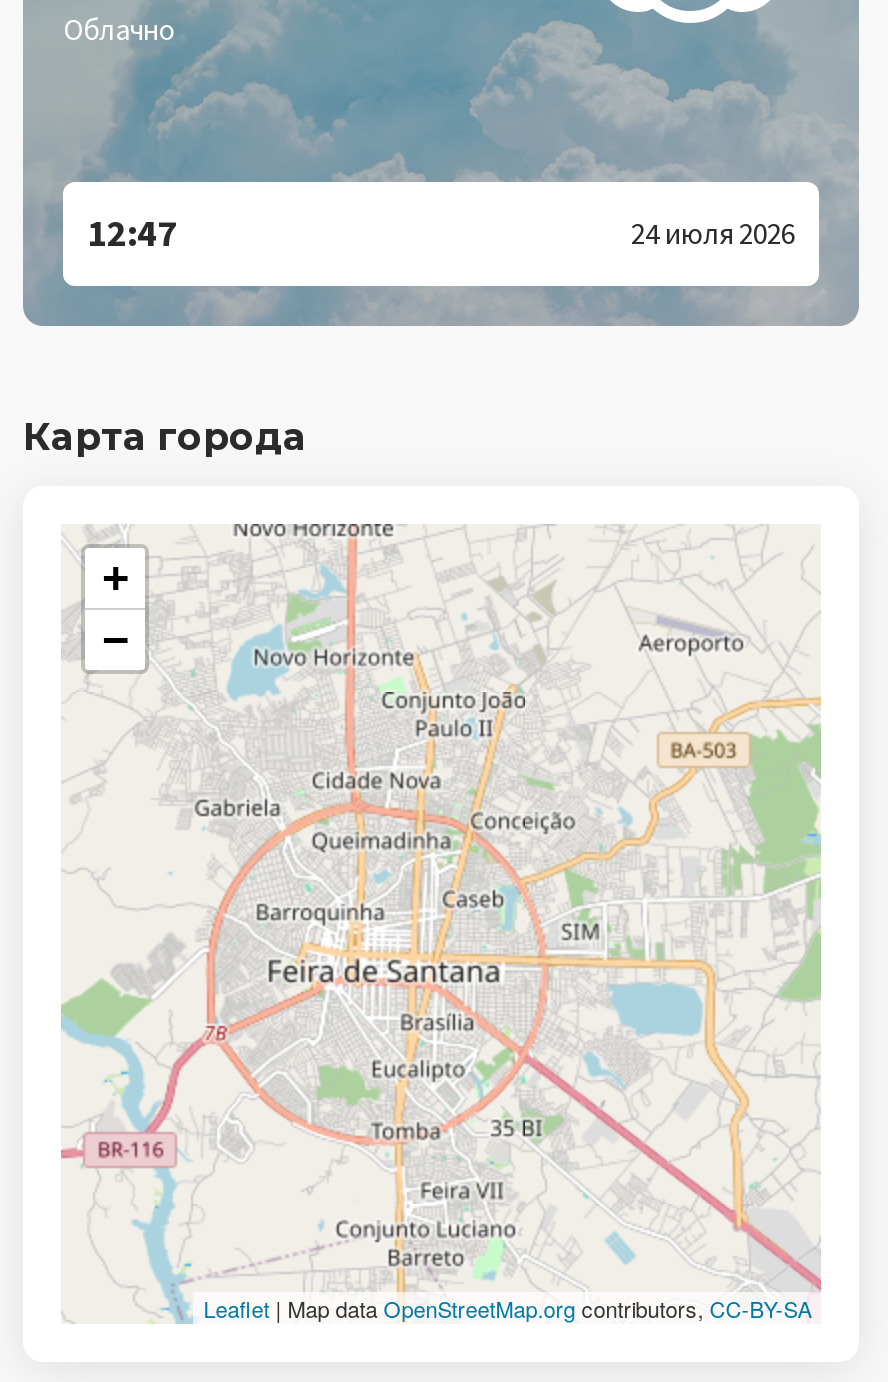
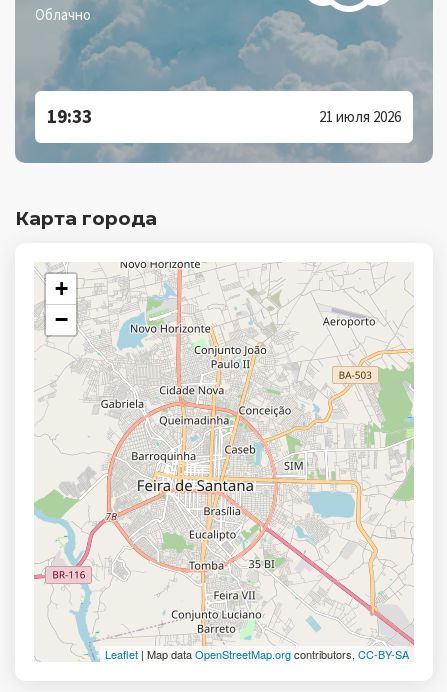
[87,209,177,255] 12:47 -> [47,104,92,127] 19:33
[631,213,795,251] 24 июля 2026 -> [319,106,401,125] 21 июля 2026

